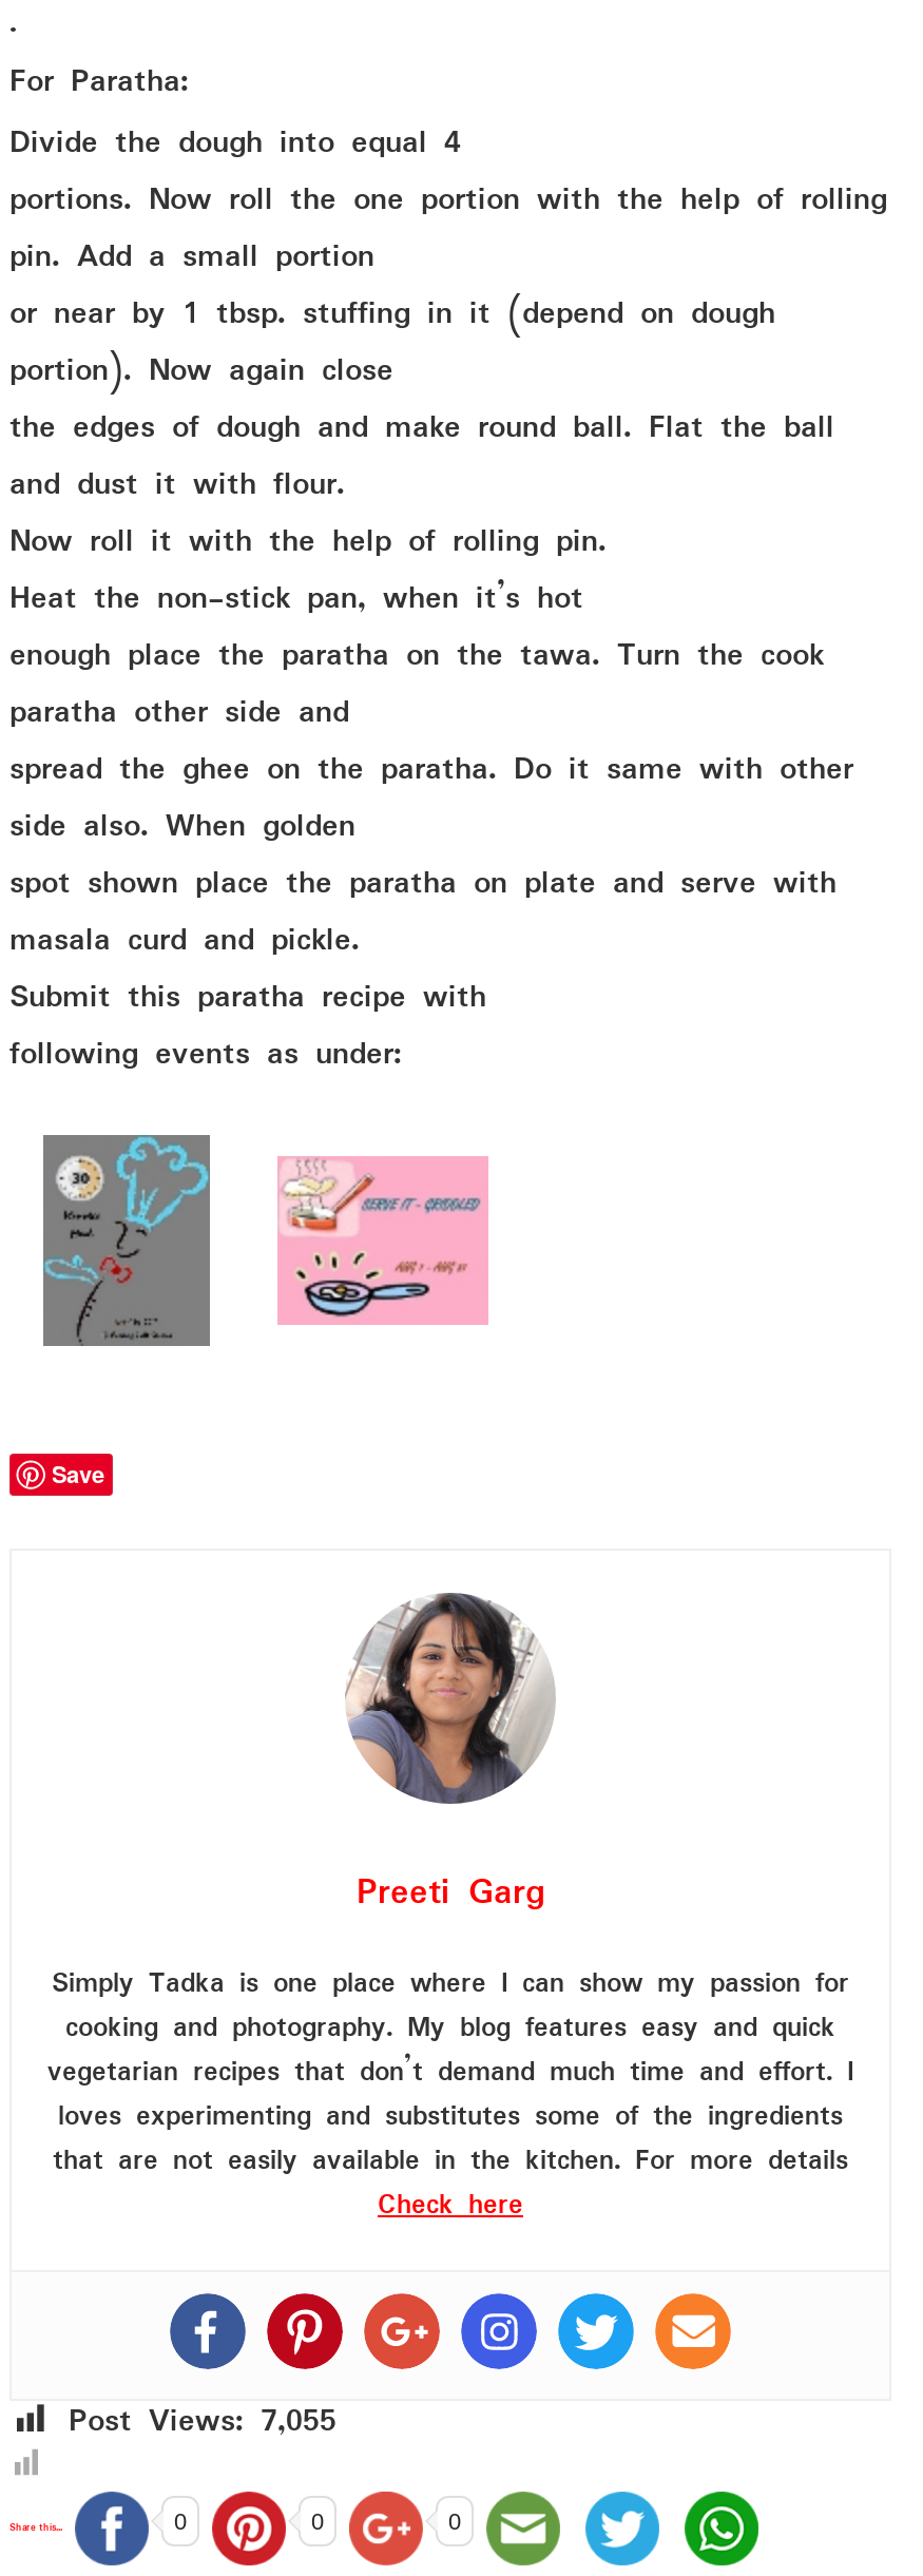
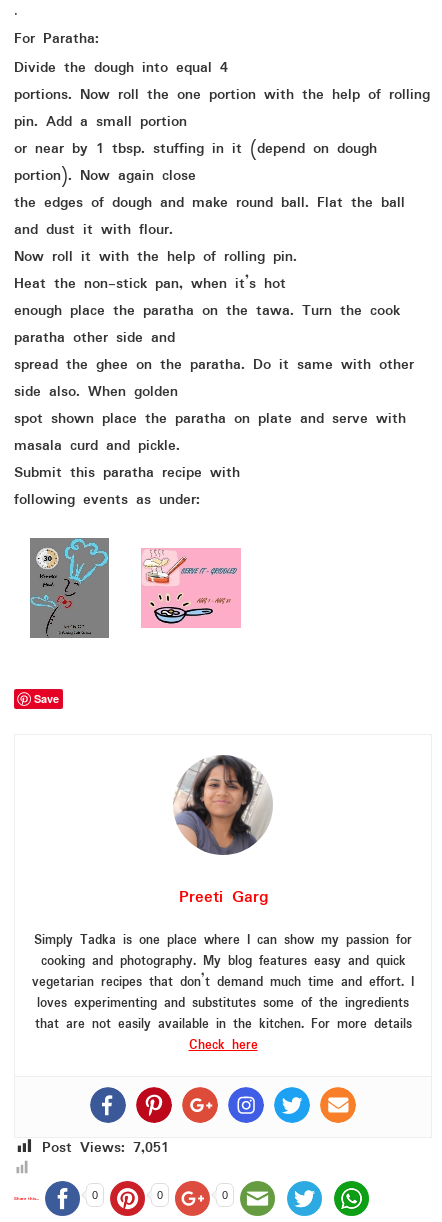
[69,2396,336,2446] Post Views: 7,055 -> [42,1135,169,1159] Post Views: 7,051

